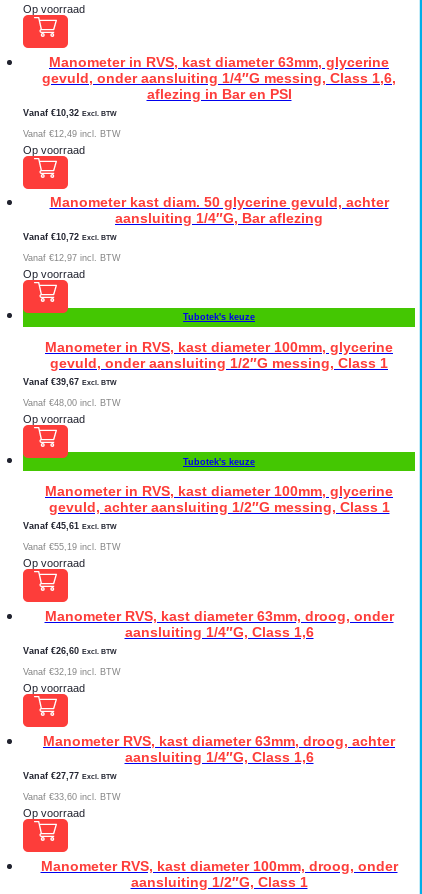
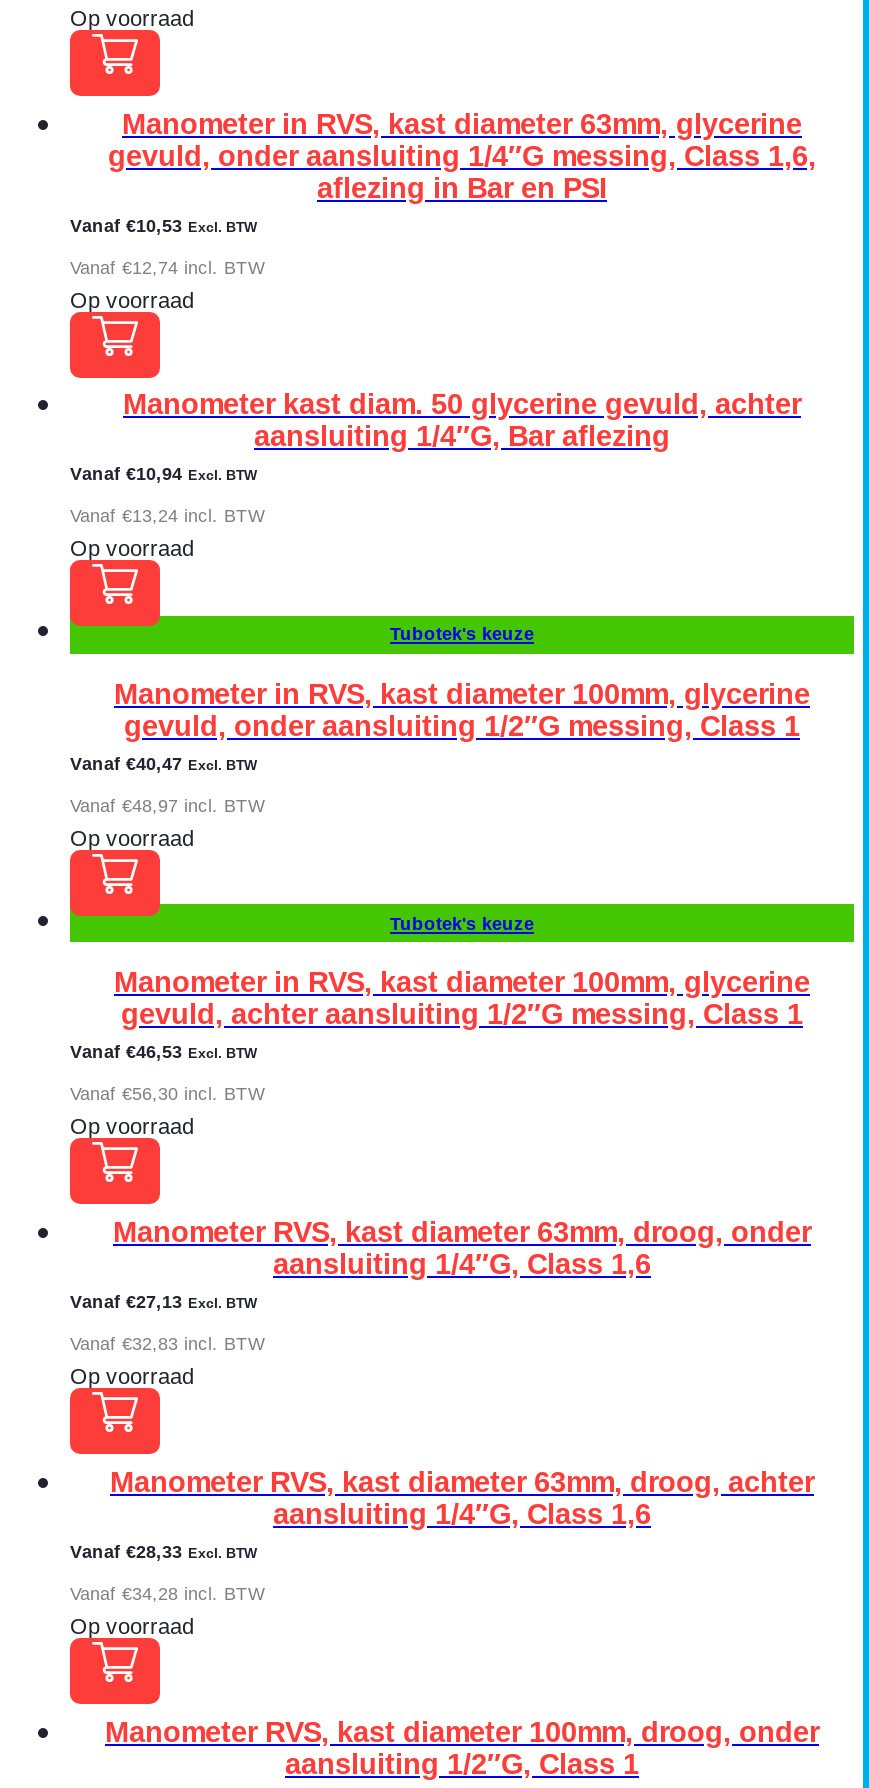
[23,107,117,117] Vanaf €10,32 Excl. BTW -> [70,215,258,235] Vanaf €10,53 Excl. BTW
[23,128,121,138] Vanaf €12,49 incl. BTW -> [70,257,266,277] Vanaf €12,74 incl. BTW
[23,232,117,242] Vanaf €10,72 Excl. BTW -> [70,465,258,485] Vanaf €10,94 Excl. BTW
[23,253,121,263] Vanaf €12,97 incl. BTW -> [70,507,266,527] Vanaf €13,24 incl. BTW
[23,377,117,387] Vanaf €39,67 Excl. BTW -> [70,754,258,774] Vanaf €40,47 Excl. BTW
[23,398,121,408] Vanaf €48,00 incl. BTW -> [70,796,266,816] Vanaf €48,97 incl. BTW
[23,521,117,531] Vanaf €45,61 Excl. BTW -> [70,1043,258,1063] Vanaf €46,53 Excl. BTW
[23,542,121,552] Vanaf €55,19 incl. BTW -> [70,1085,266,1105] Vanaf €56,30 incl. BTW
[23,646,117,656] Vanaf €26,60 Excl. BTW -> [70,1292,258,1312] Vanaf €27,13 Excl. BTW
[23,667,121,677] Vanaf €32,19 incl. BTW -> [70,1334,266,1354] Vanaf €32,83 incl. BTW
[23,771,117,781] Vanaf €27,77 Excl. BTW -> [70,1542,258,1562] Vanaf €28,33 Excl. BTW
[23,792,121,802] Vanaf €33,60 incl. BTW -> [70,1584,266,1604] Vanaf €34,28 incl. BTW

